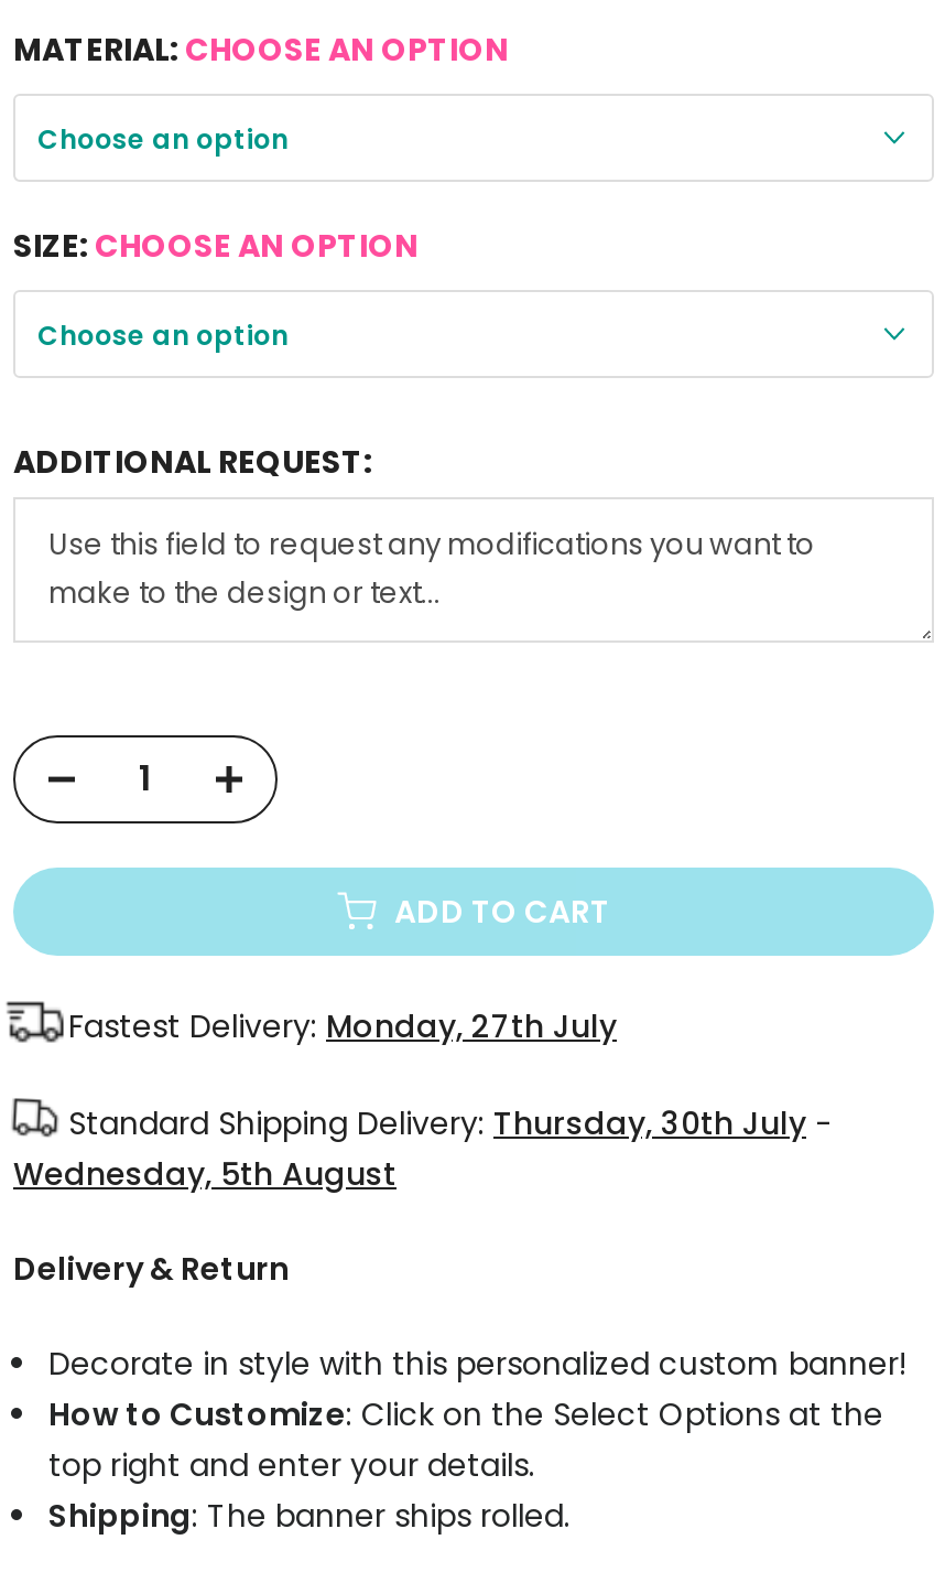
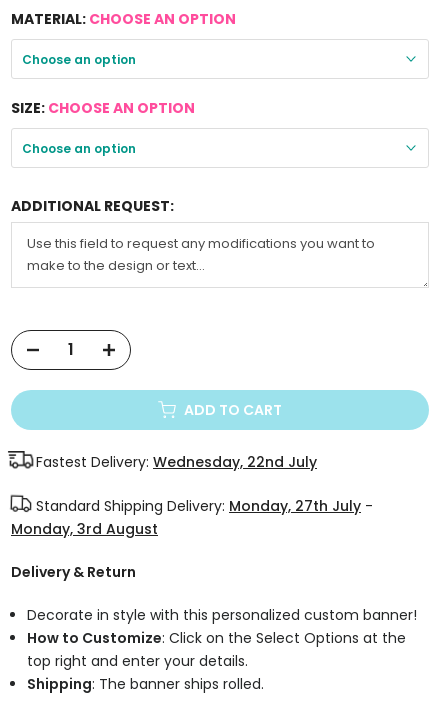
[68,1004,617,1048] Fastest Delivery: Monday, 27th July -> [36,452,317,472] Fastest Delivery: Wednesday, 22nd July
[68,1101,833,1145] Standard Shipping Delivery: Thursday, 30th July - -> [36,496,373,516] Standard Shipping Delivery: Monday, 27th July -
[13,1152,397,1196] Wednesday, 5th August -> [11,519,158,539] Monday, 3rd August

